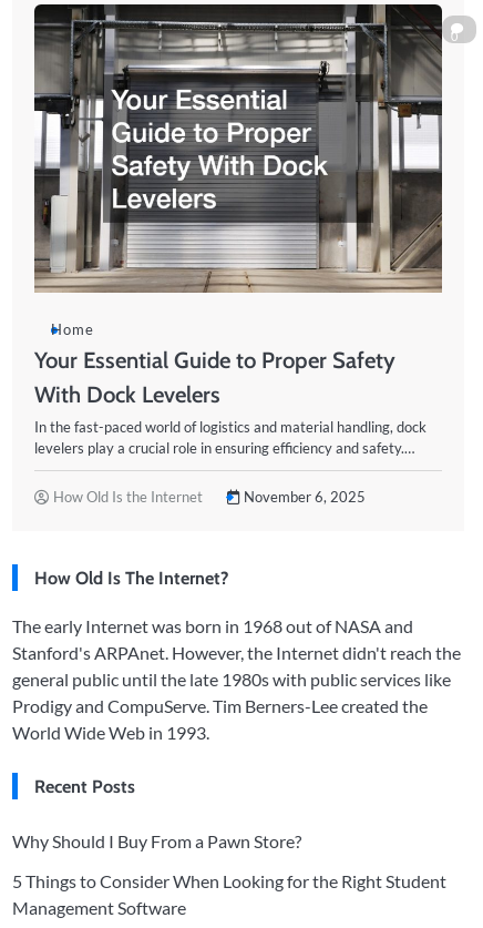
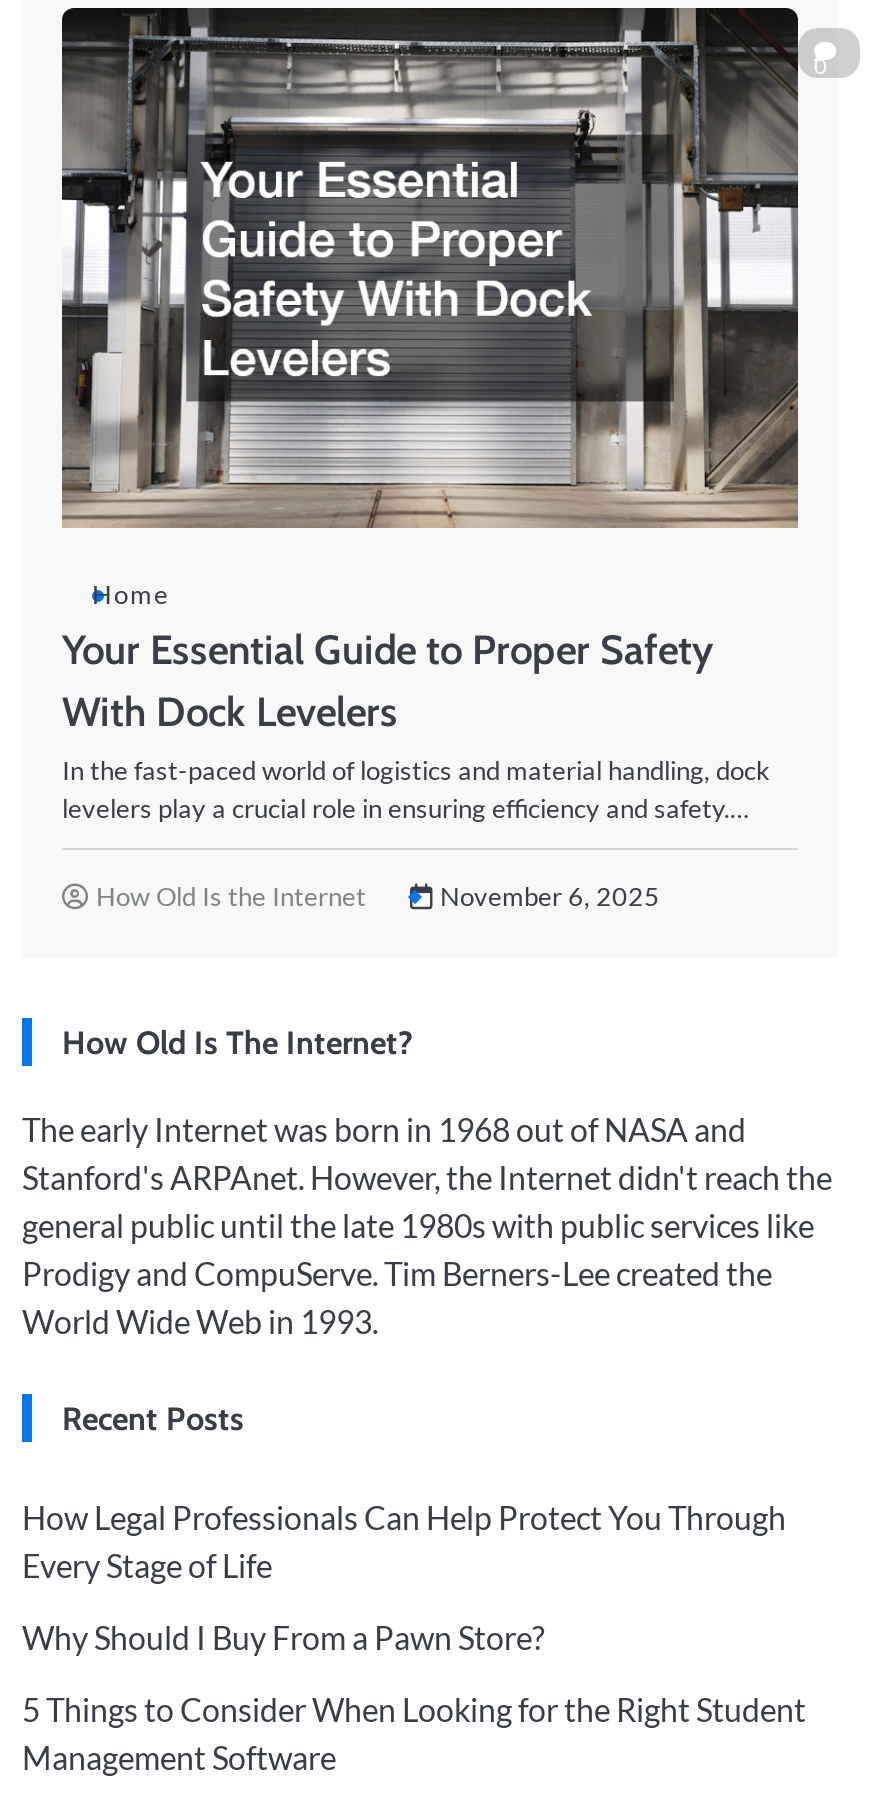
none -> [22,1498,786,1584] How Legal Professionals Can Help Protect You Through | Every Stage of Life

